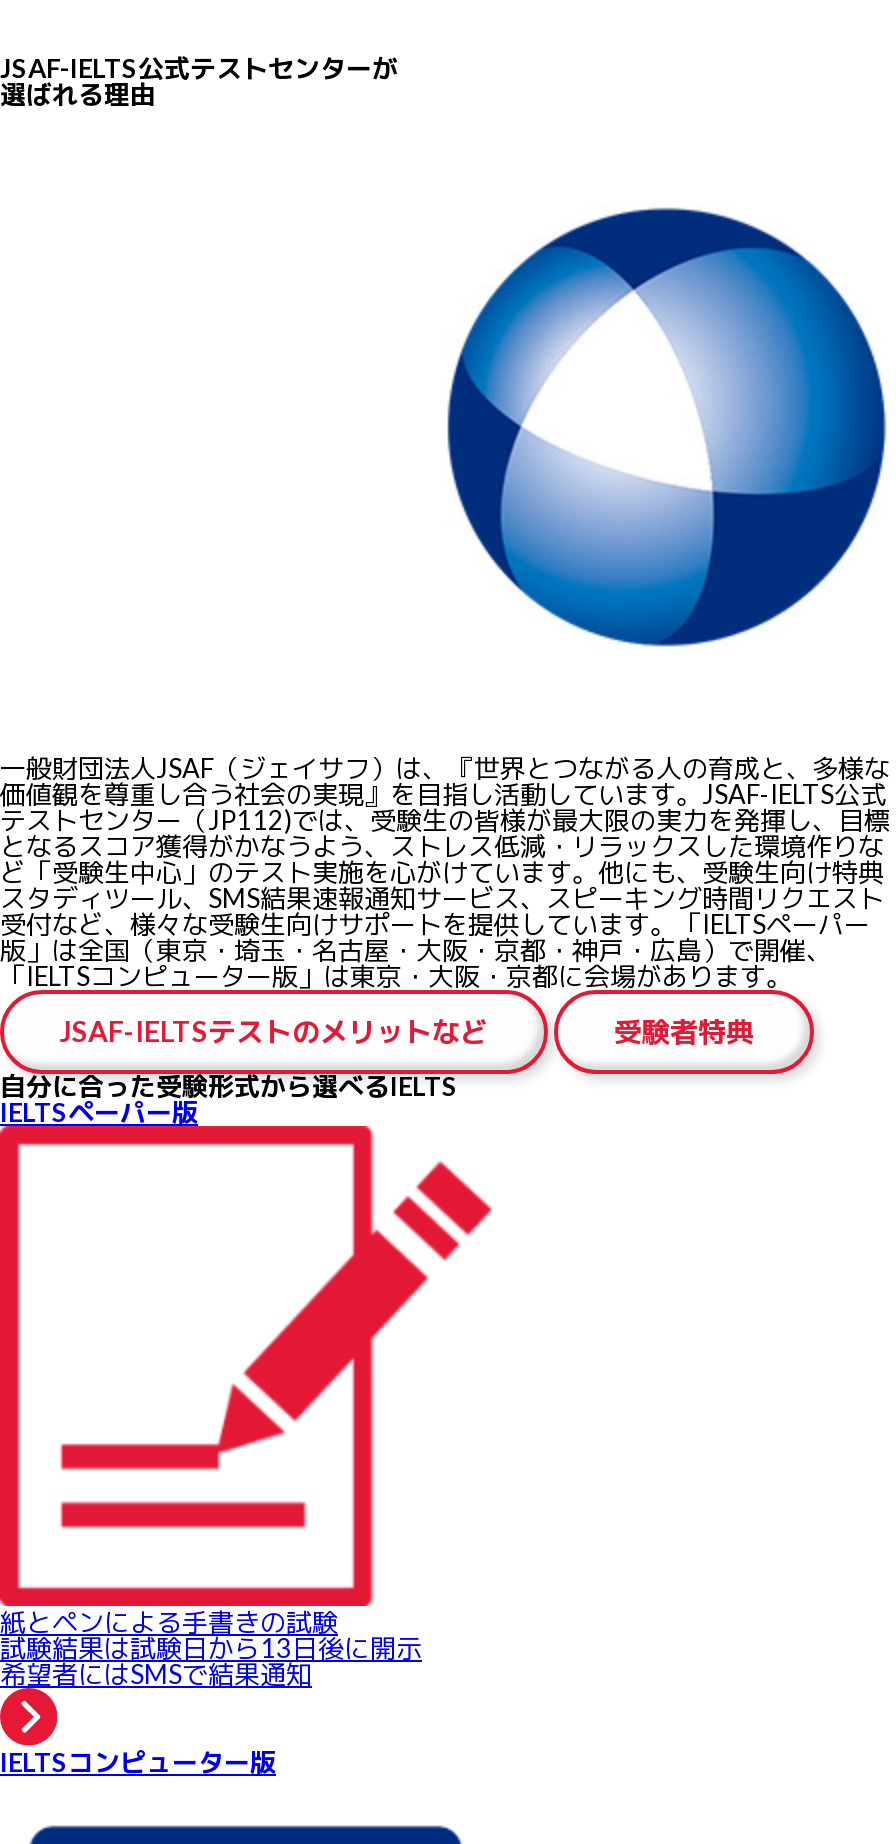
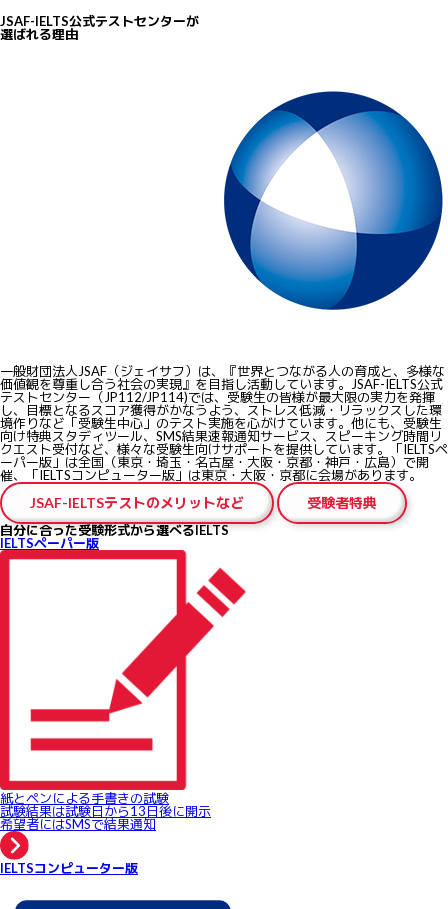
[0,804,890,992] テストセンター（JP112)では、受験生の皆様が最大限の実力を発揮し、目標 | となるスコア獲得がかなうよう、ストレス低減・リラックスした環境作りな | ど「受験生中心」のテスト実施を心がけています。他にも、受験生向け特典 | スタディツール、SMS結果速報通知サービス、スピーキング時間リクエスト | 受付など、様々な受験生向けサポートを提供しています。「IELTSペーパー | 版」は全国（東京・埼玉・名古屋・大阪・京都・神戸・広島）で開催、 | 「IELTSコンピューター版」は東京・大阪・京都に会場があります。 -> [0,389,448,483] テストセンター（JP112/JP114)では、受験生の皆様が最大限の実力を発揮 | し、目標となるスコア獲得がかなうよう、ストレス低減・リラックスした環 | 境作りなど「受験生中心」のテスト実施を心がけています。他にも、受験生 | 向け特典スタディツール、SMS結果速報通知サービス、スピーキング時間リ | クエスト受付など、様々な受験生向けサポートを提供しています。「IELTSペ | ーパー版」は全国（東京・埼玉・名古屋・大阪・京都・神戸・広島）で開 | 催、「IELTSコンピューター版」は東京・大阪・京都に会場があります。

